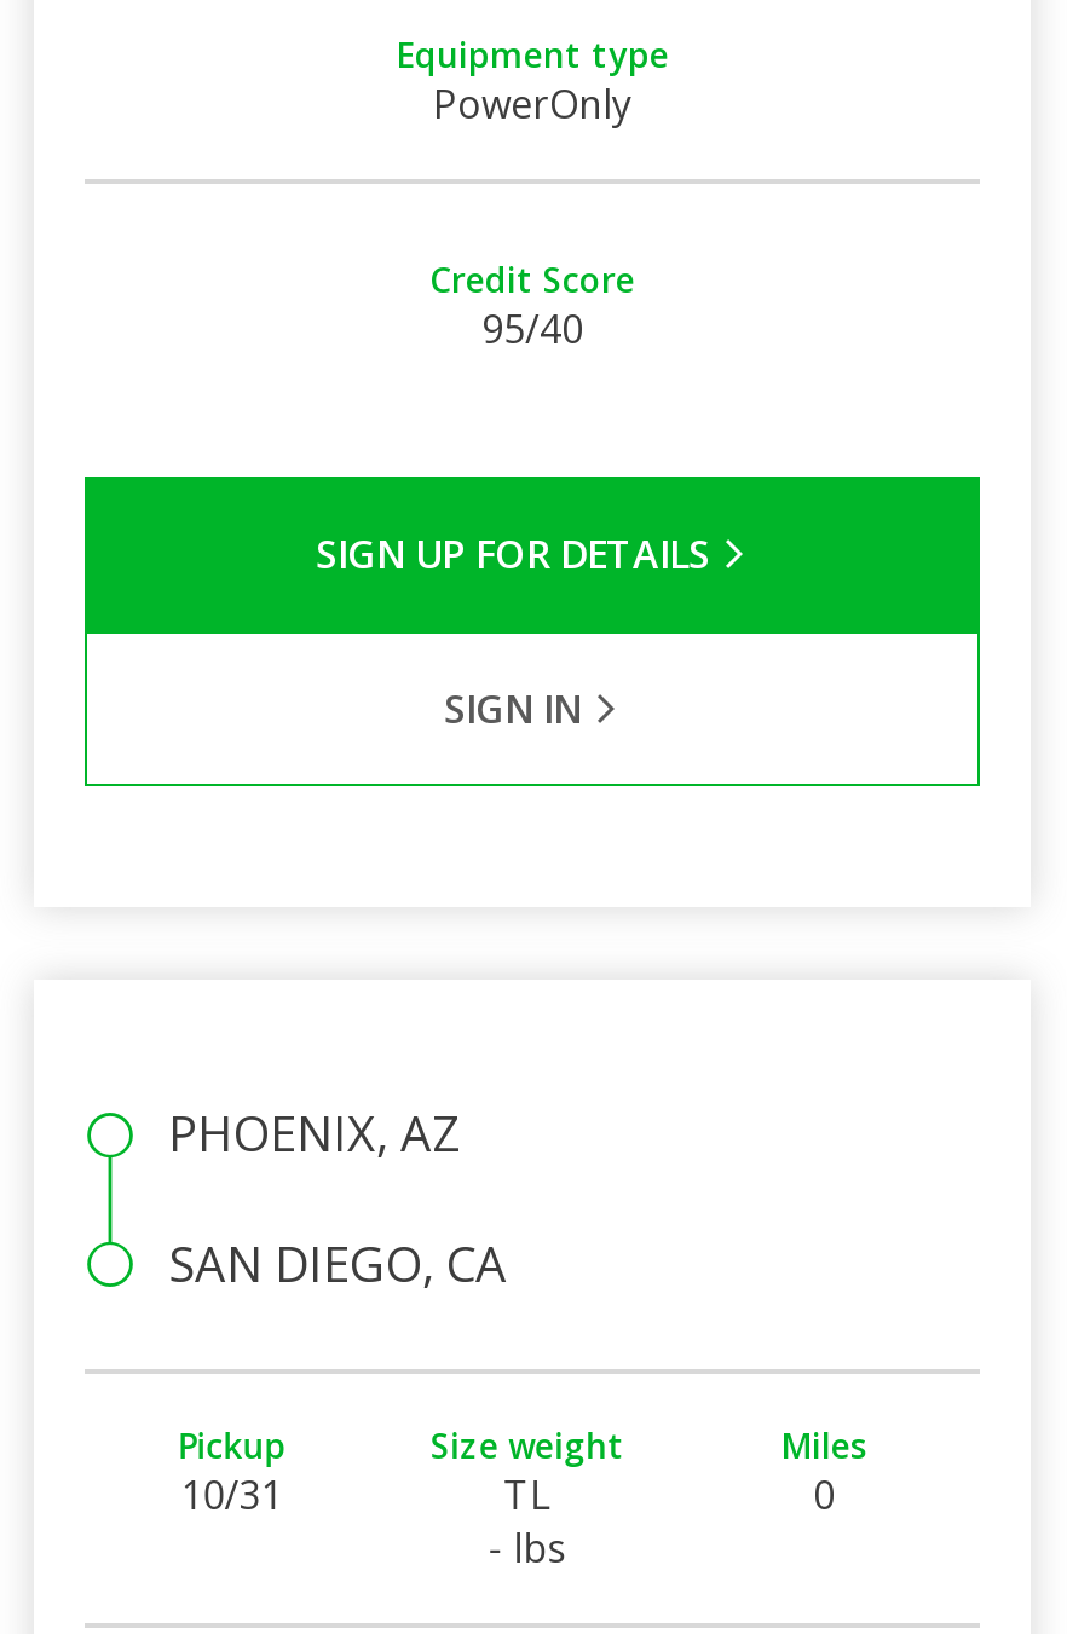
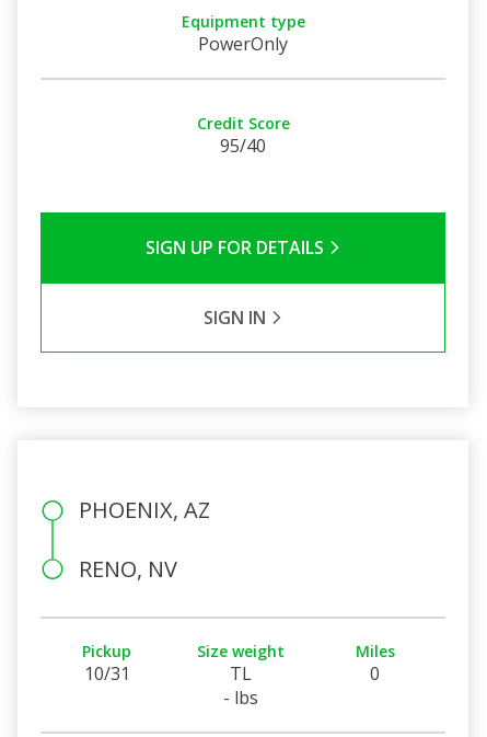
[168,1231,507,1296] SAN DIEGO, CA -> [78,554,177,584] RENO, NV

